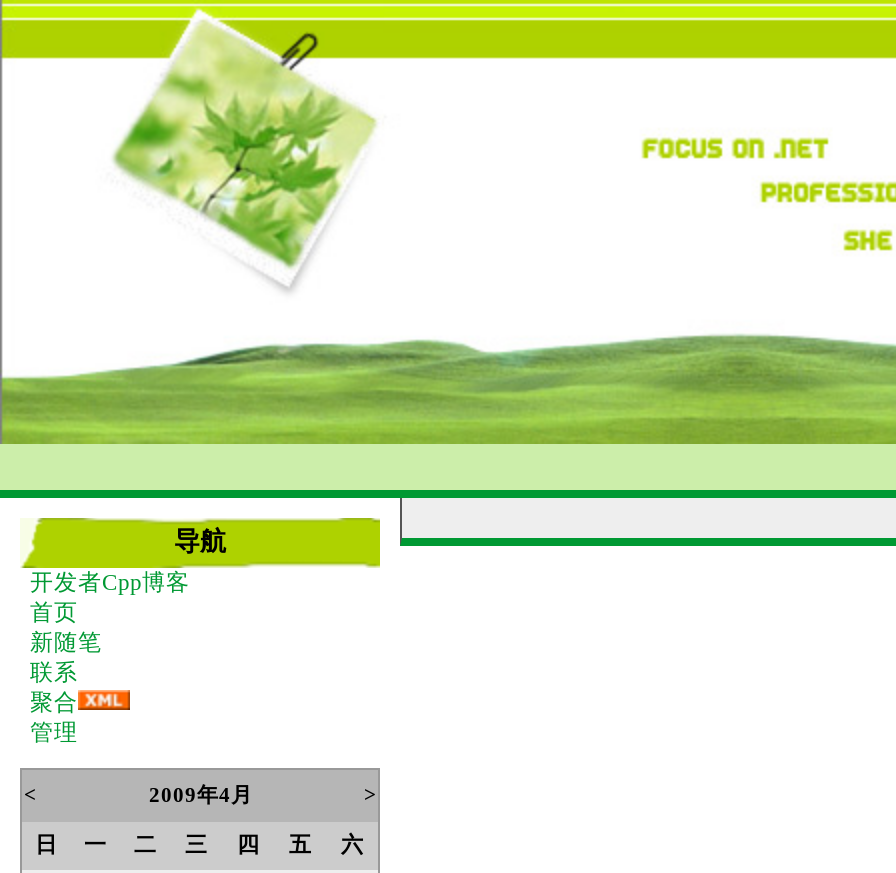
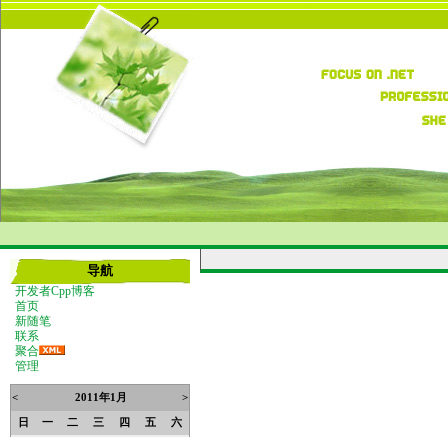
[149,784,253,806] 2009年4月 -> [74,392,126,403] 2011年1月

